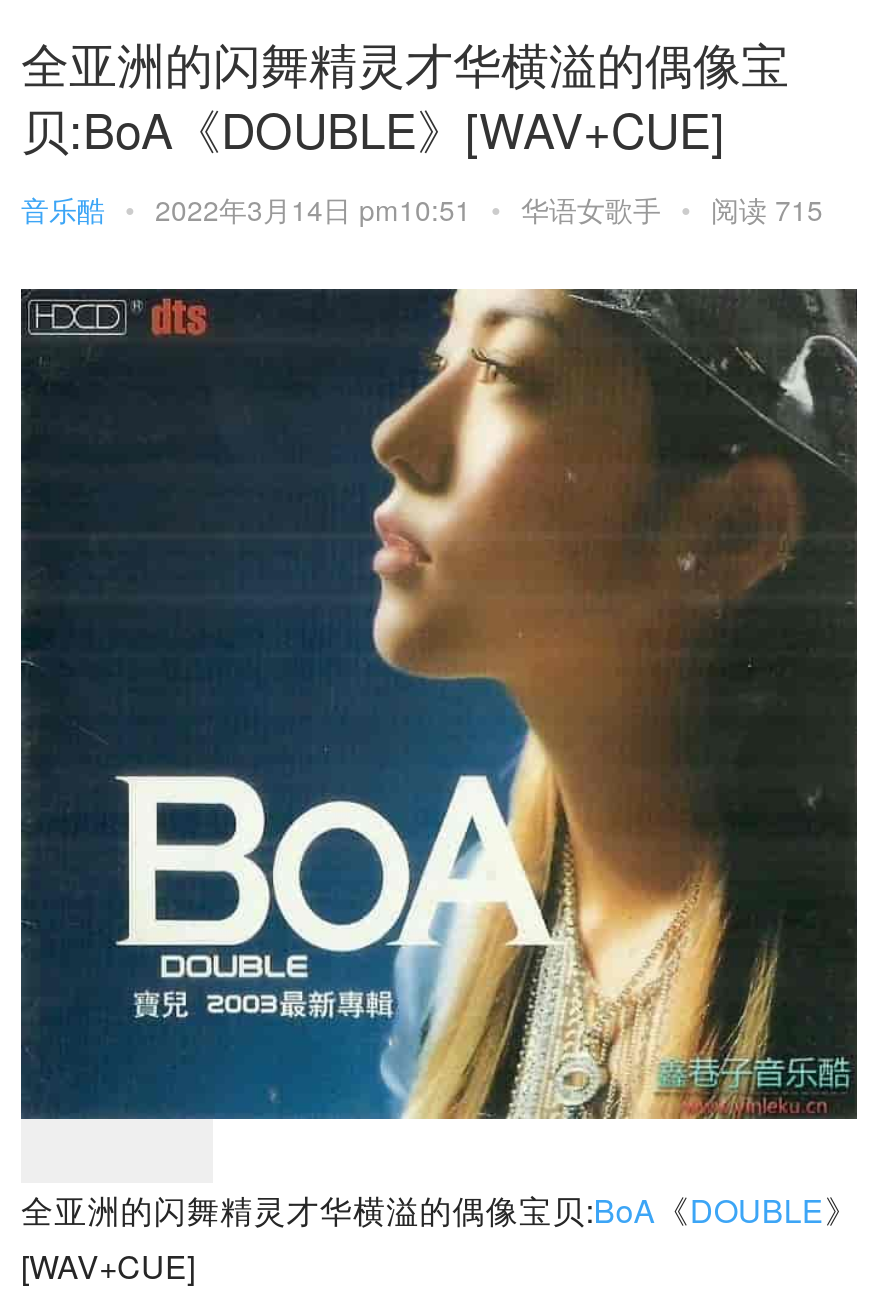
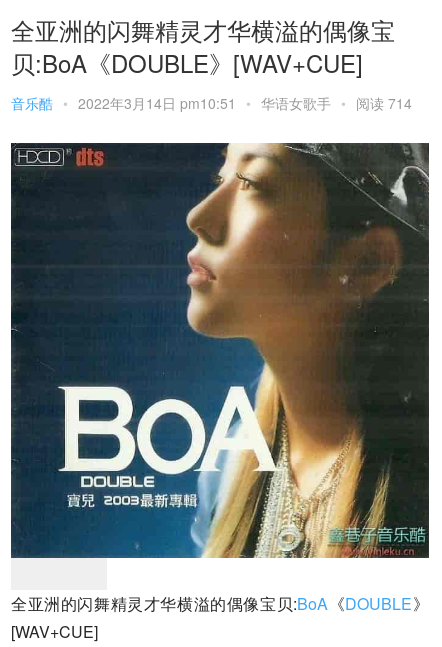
[21,189,823,229] 音乐酷 • 2022年3月14日 pm10:51 • 华语女歌手 • 阅读 715 -> [11,93,412,113] 音乐酷 • 2022年3月14日 pm10:51 • 华语女歌手 • 阅读 714

